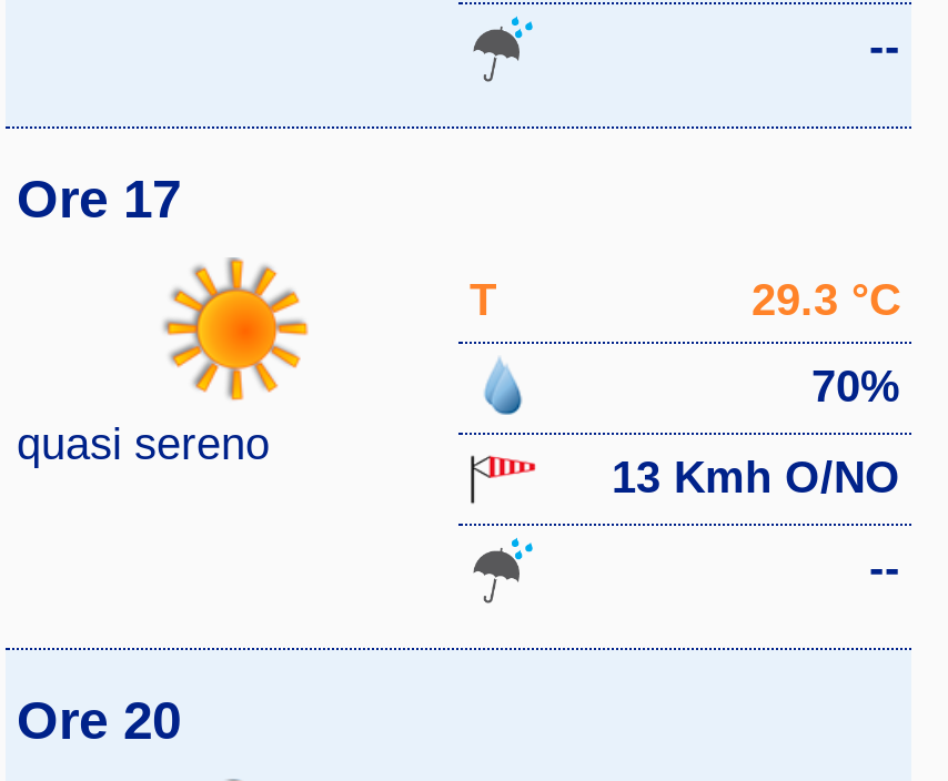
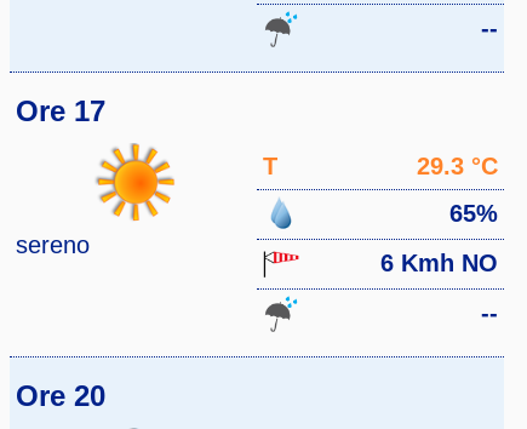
[811,362,900,410] 70% -> [449,200,498,227] 65%
[17,419,270,468] quasi sereno -> [16,231,90,258] sereno
[612,453,900,501] 13 Kmh O/NO -> [380,250,498,276] 6 Kmh NO

